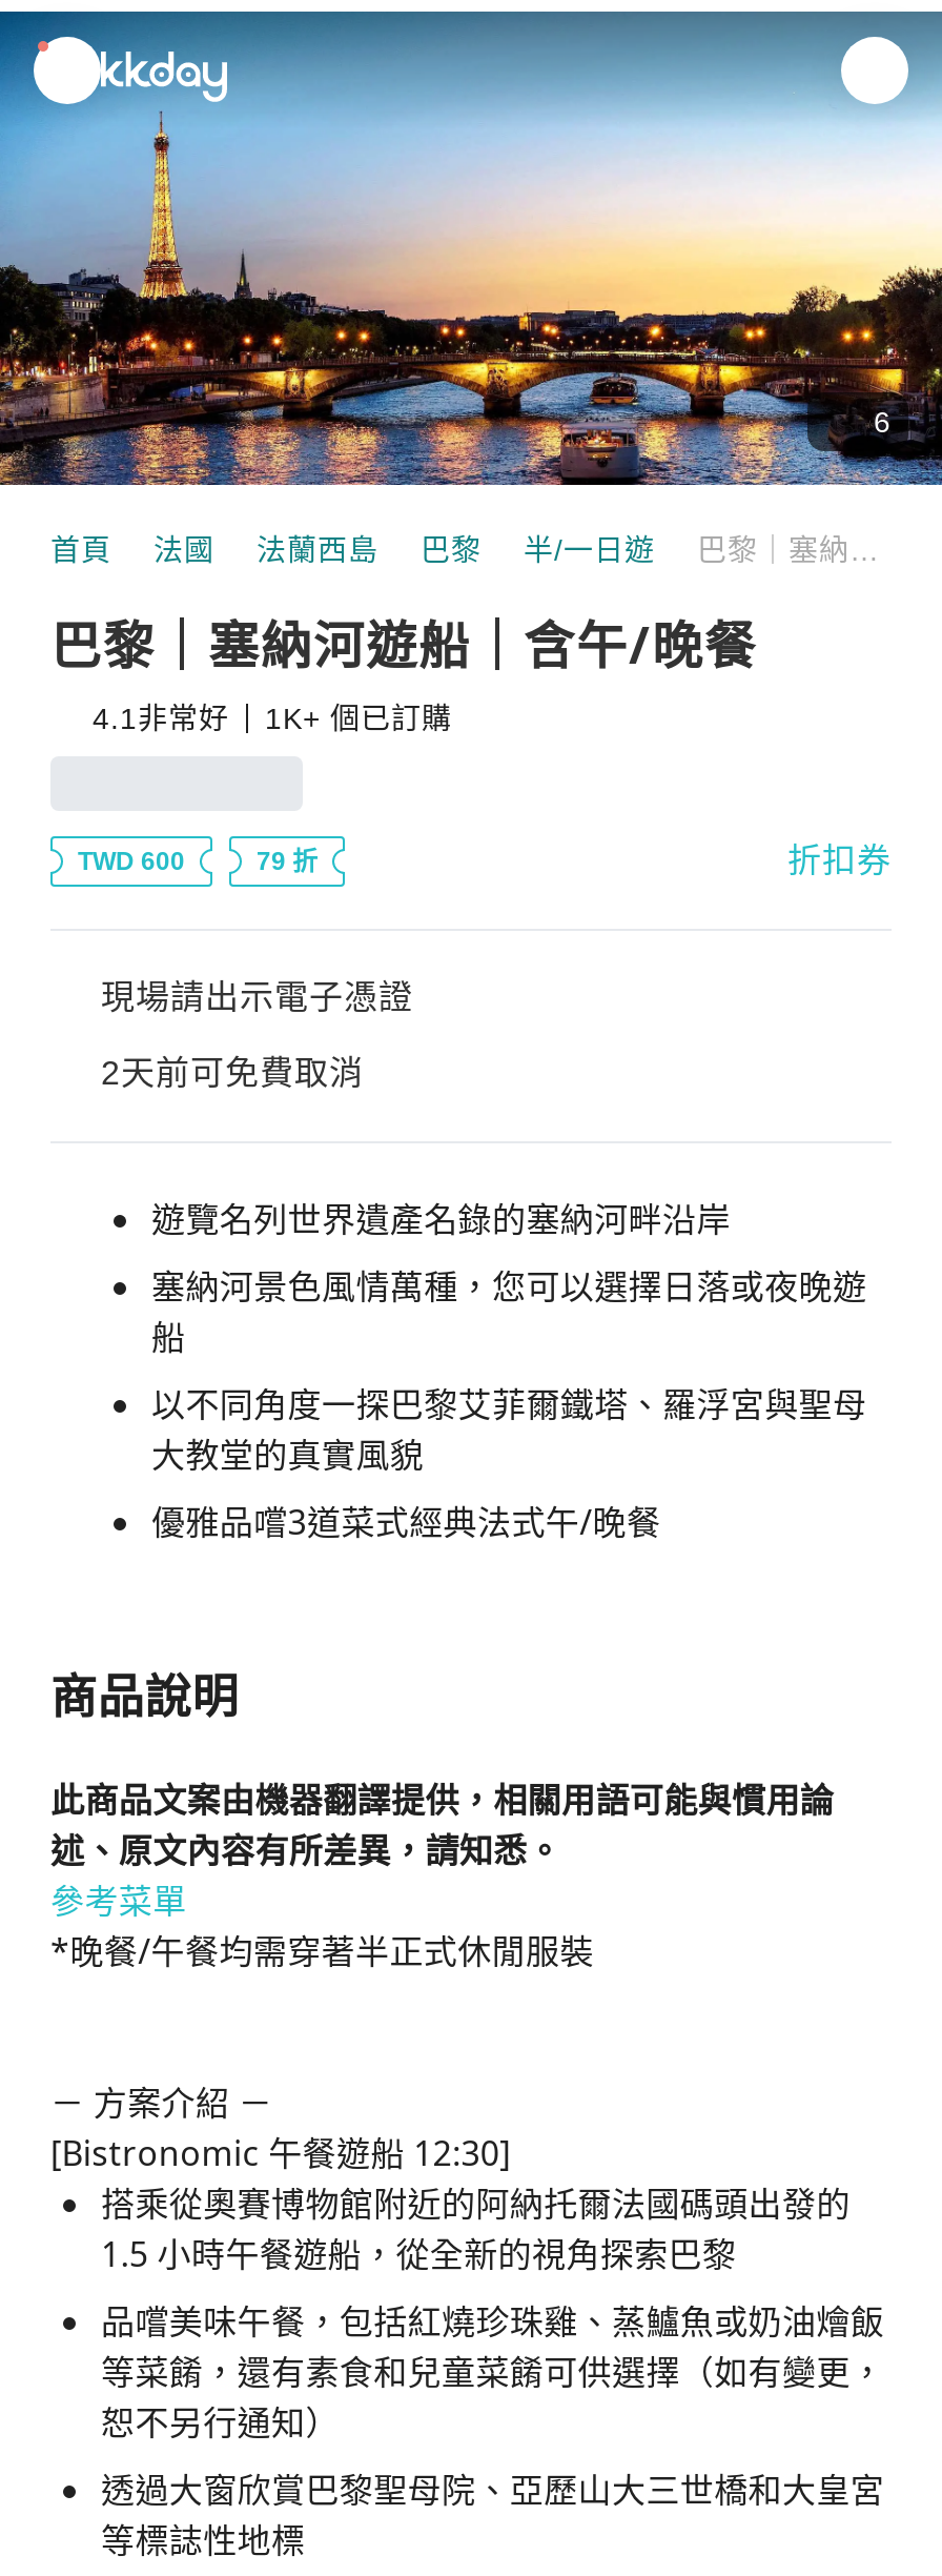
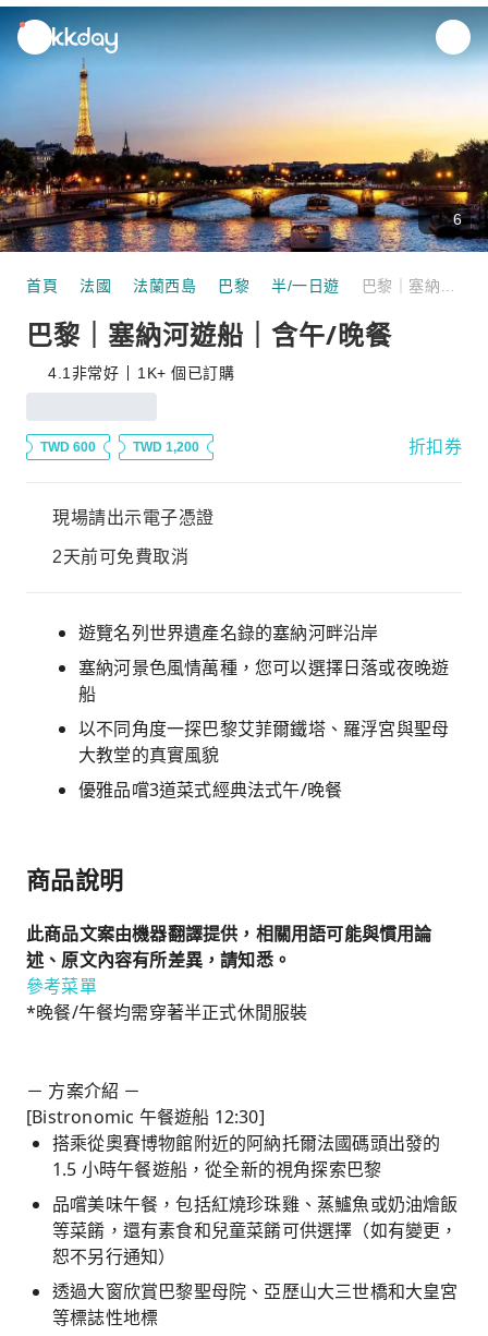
[257,847,318,876] 79 折 -> [133,440,199,455] TWD 1,200

